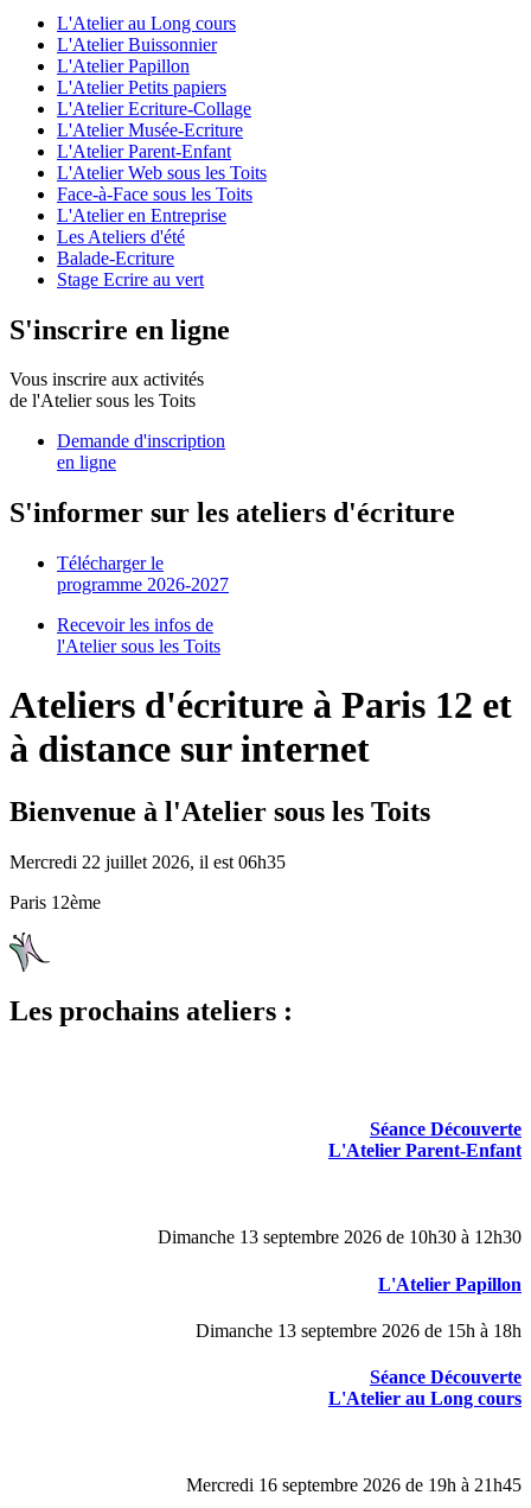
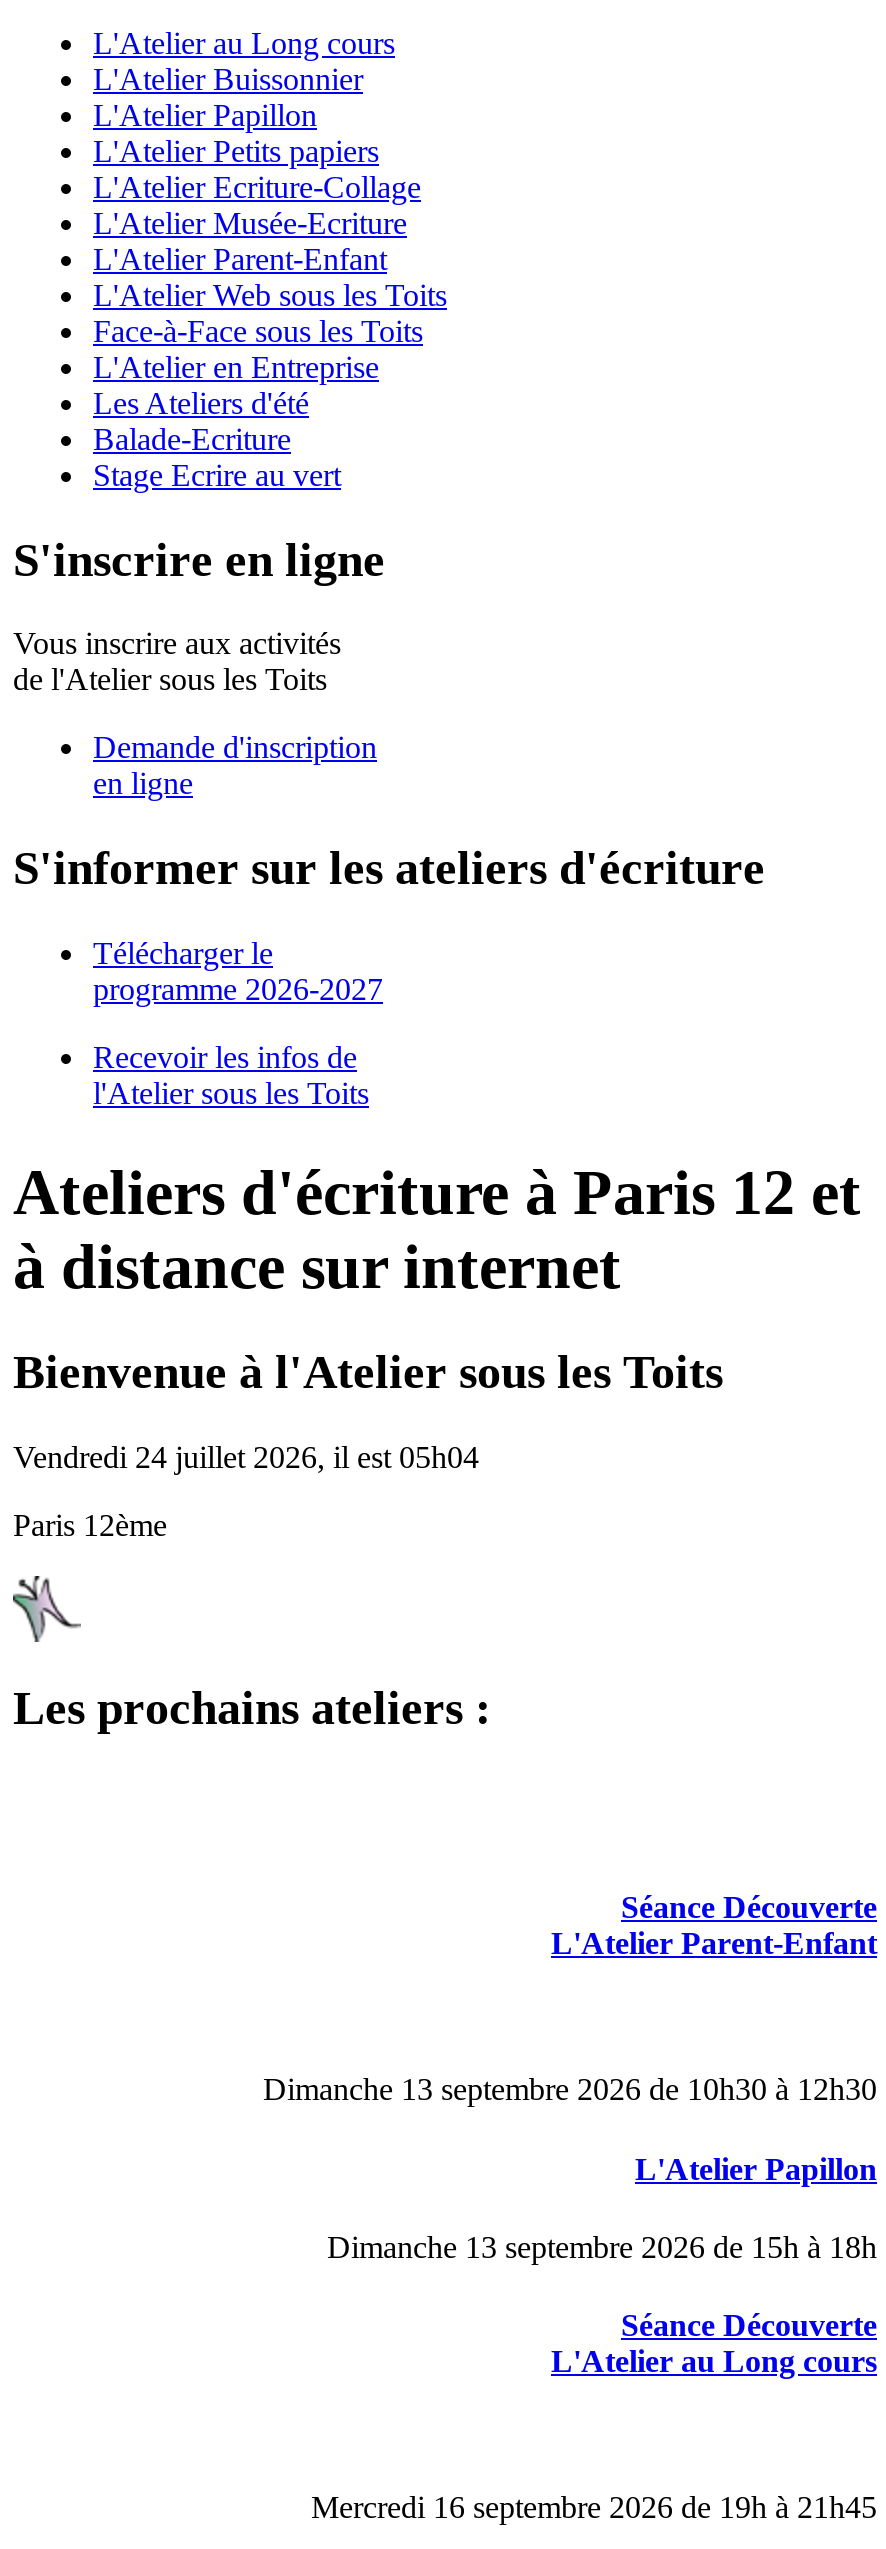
[9,852,286,872] Mercredi 22 juillet 2026, il est 06h35 -> [13,1440,479,1474] Vendredi 24 juillet 2026, il est 05h04

